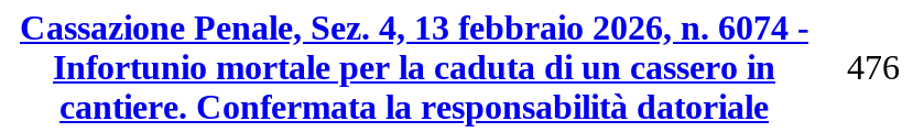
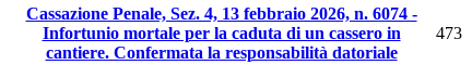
[53,48,900,85] Infortunio mortale per la caduta di un cassero in 476 -> [42,24,462,42] Infortunio mortale per la caduta di un cassero in 473

